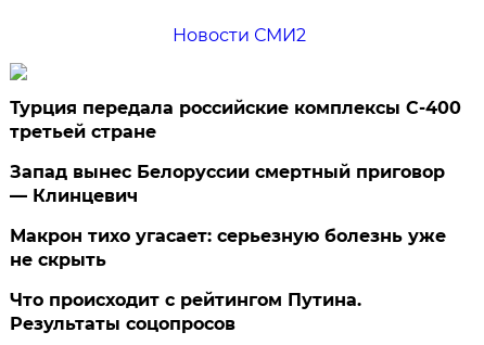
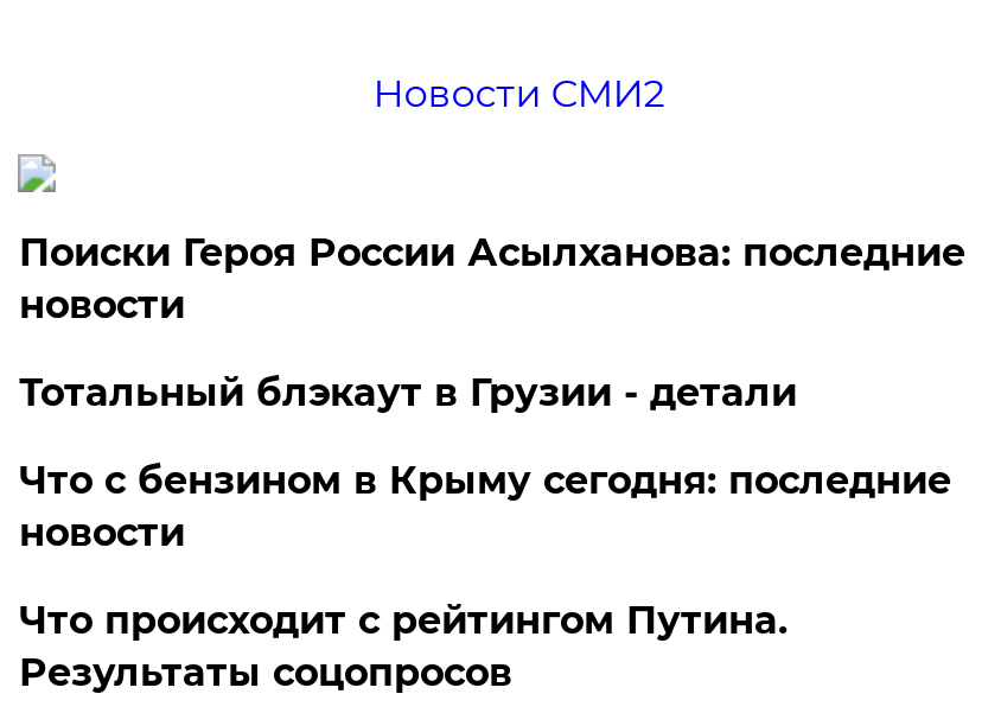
[10,98,462,142] Турция передала российские комплексы С-400 | третьей стране -> [19,230,965,327] Поиски Героя России Асылханова: последние | новости
[10,162,445,206] Запад вынес Белоруссии смертный приговор | — Клинцевич -> [19,370,797,415] Тотальный блэкаут в Грузии - детали
[10,226,446,270] Макрон тихо угасает: серьезную болезнь уже | не скрыть -> [19,457,951,555] Что с бензином в Крыму сегодня: последние | новости

